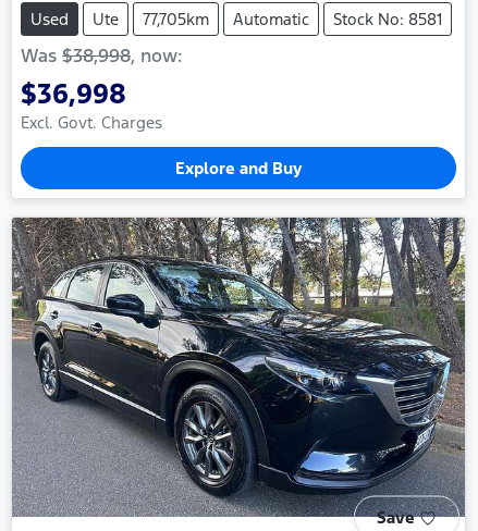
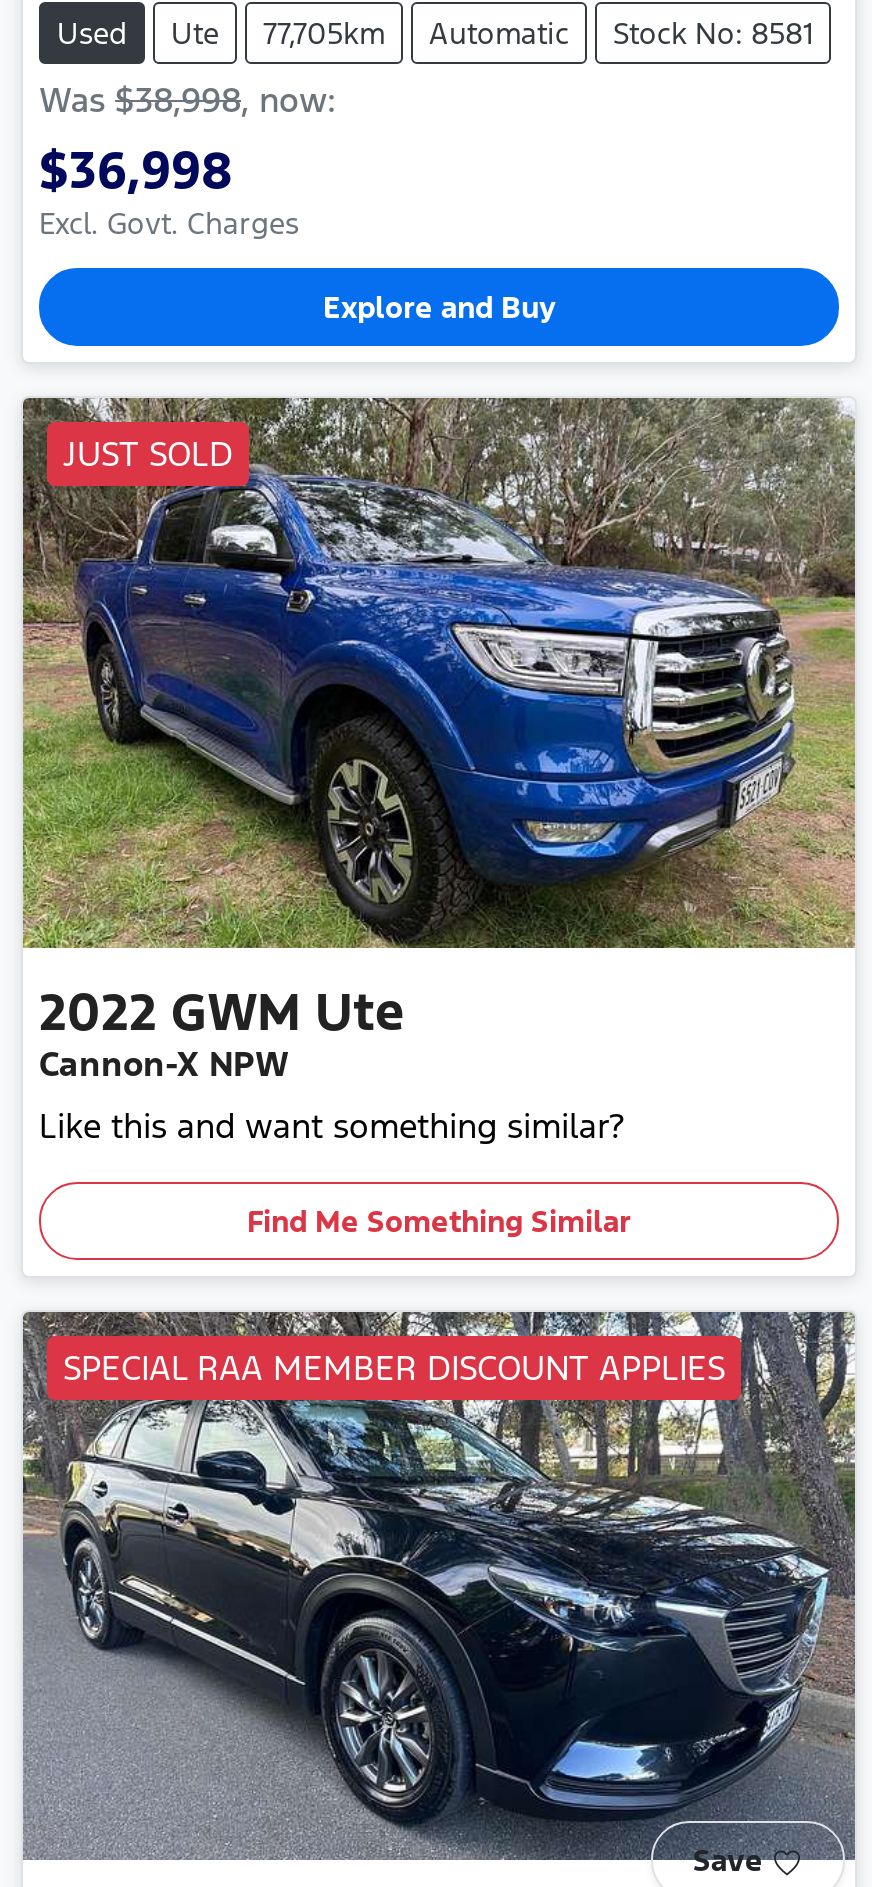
none -> [23,398,857,950] [image] | JUST SOLD
none -> [39,979,725,1389] 2022 GWM Ute | Cannon-X NPW | Like this and want something similar? | Find Me Something Similar | SPECIAL RAA MEMBER DISCOUNT APPLIES

